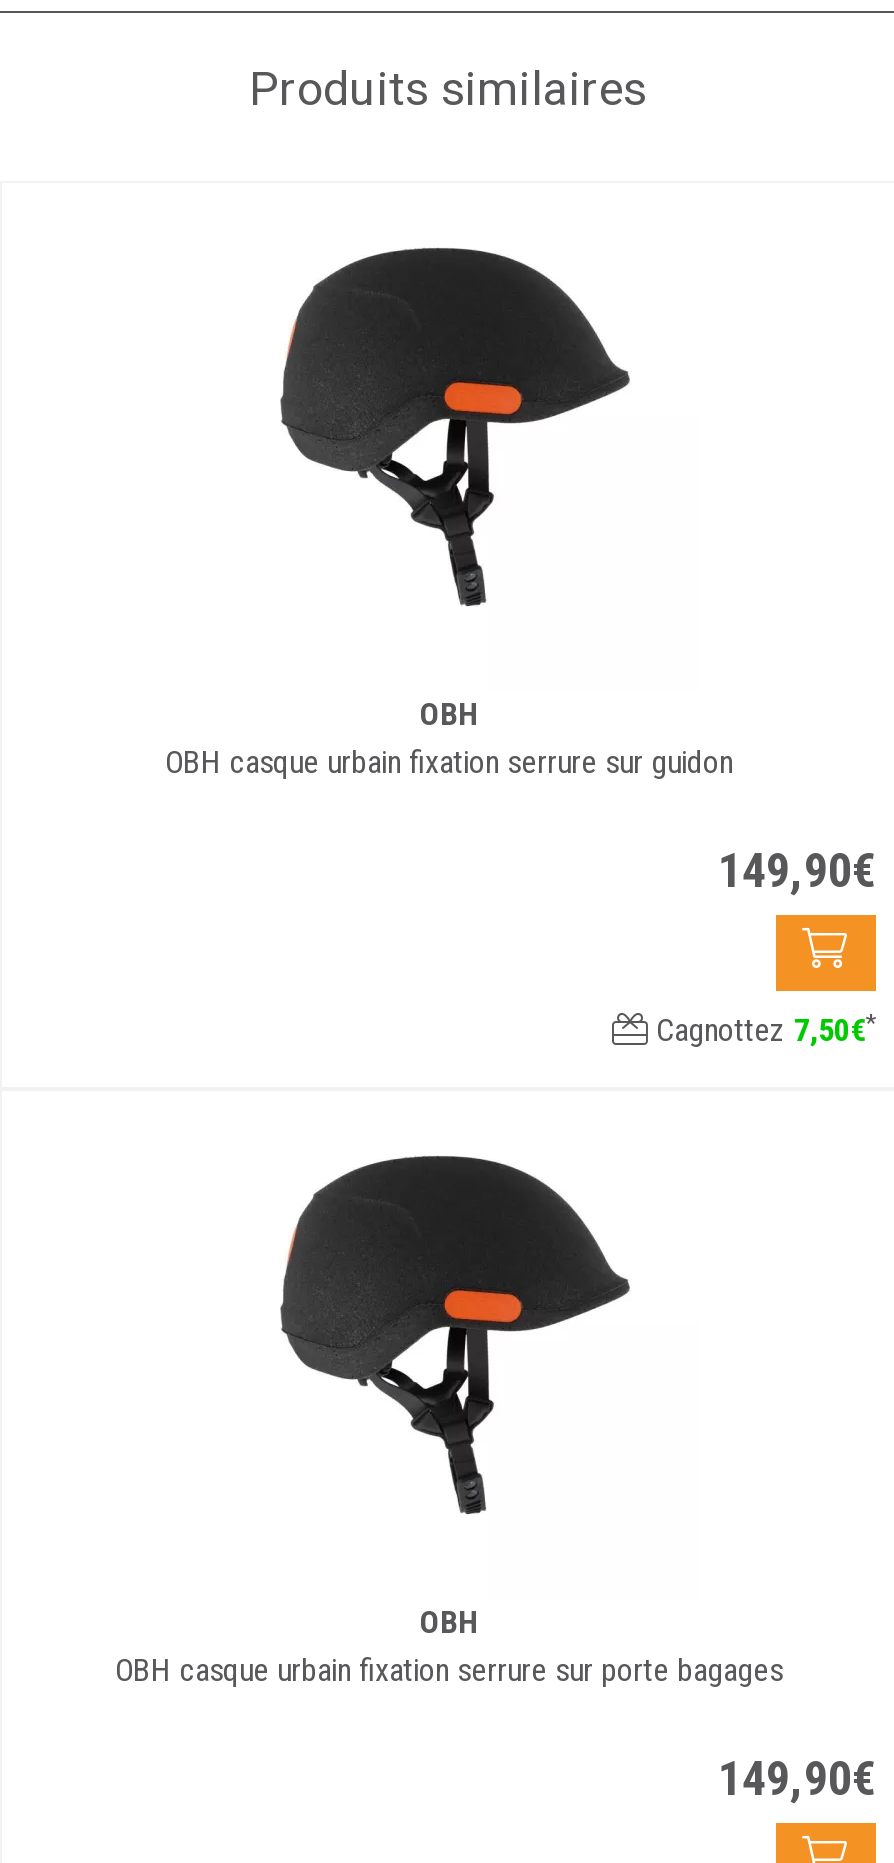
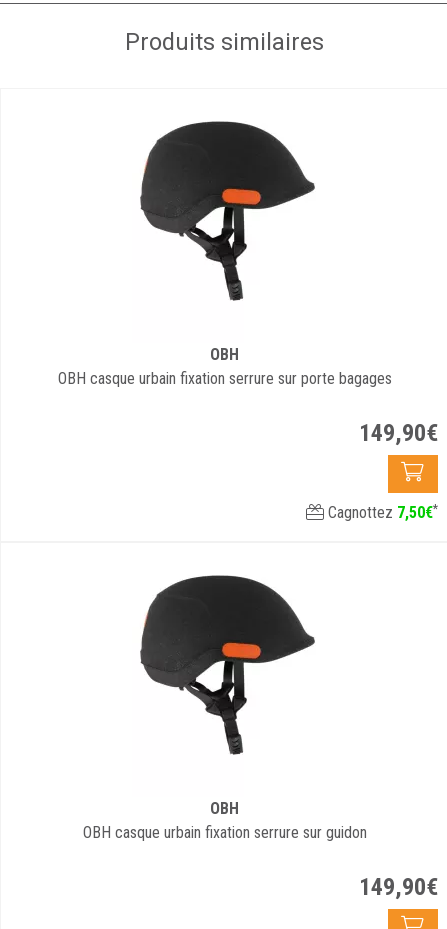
moved [165,742,733,780] -> [82,823,366,842]: OBH casque urbain fixation serrure sur guidon
moved [115,1650,783,1688] -> [57,369,391,388]: OBH casque urbain fixation serrure sur porte bagages

